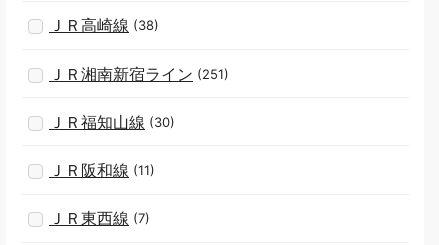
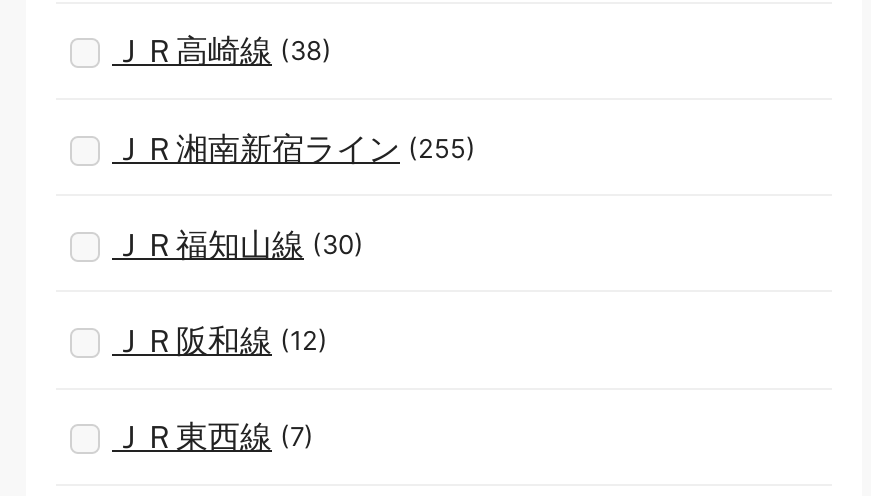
[49,64,229,84] ＪＲ湘南新宿ライン(251) -> [112,127,476,167] ＪＲ湘南新宿ライン(255)
[49,160,155,180] ＪＲ阪和線(11) -> [112,320,328,360] ＪＲ阪和線(12)

